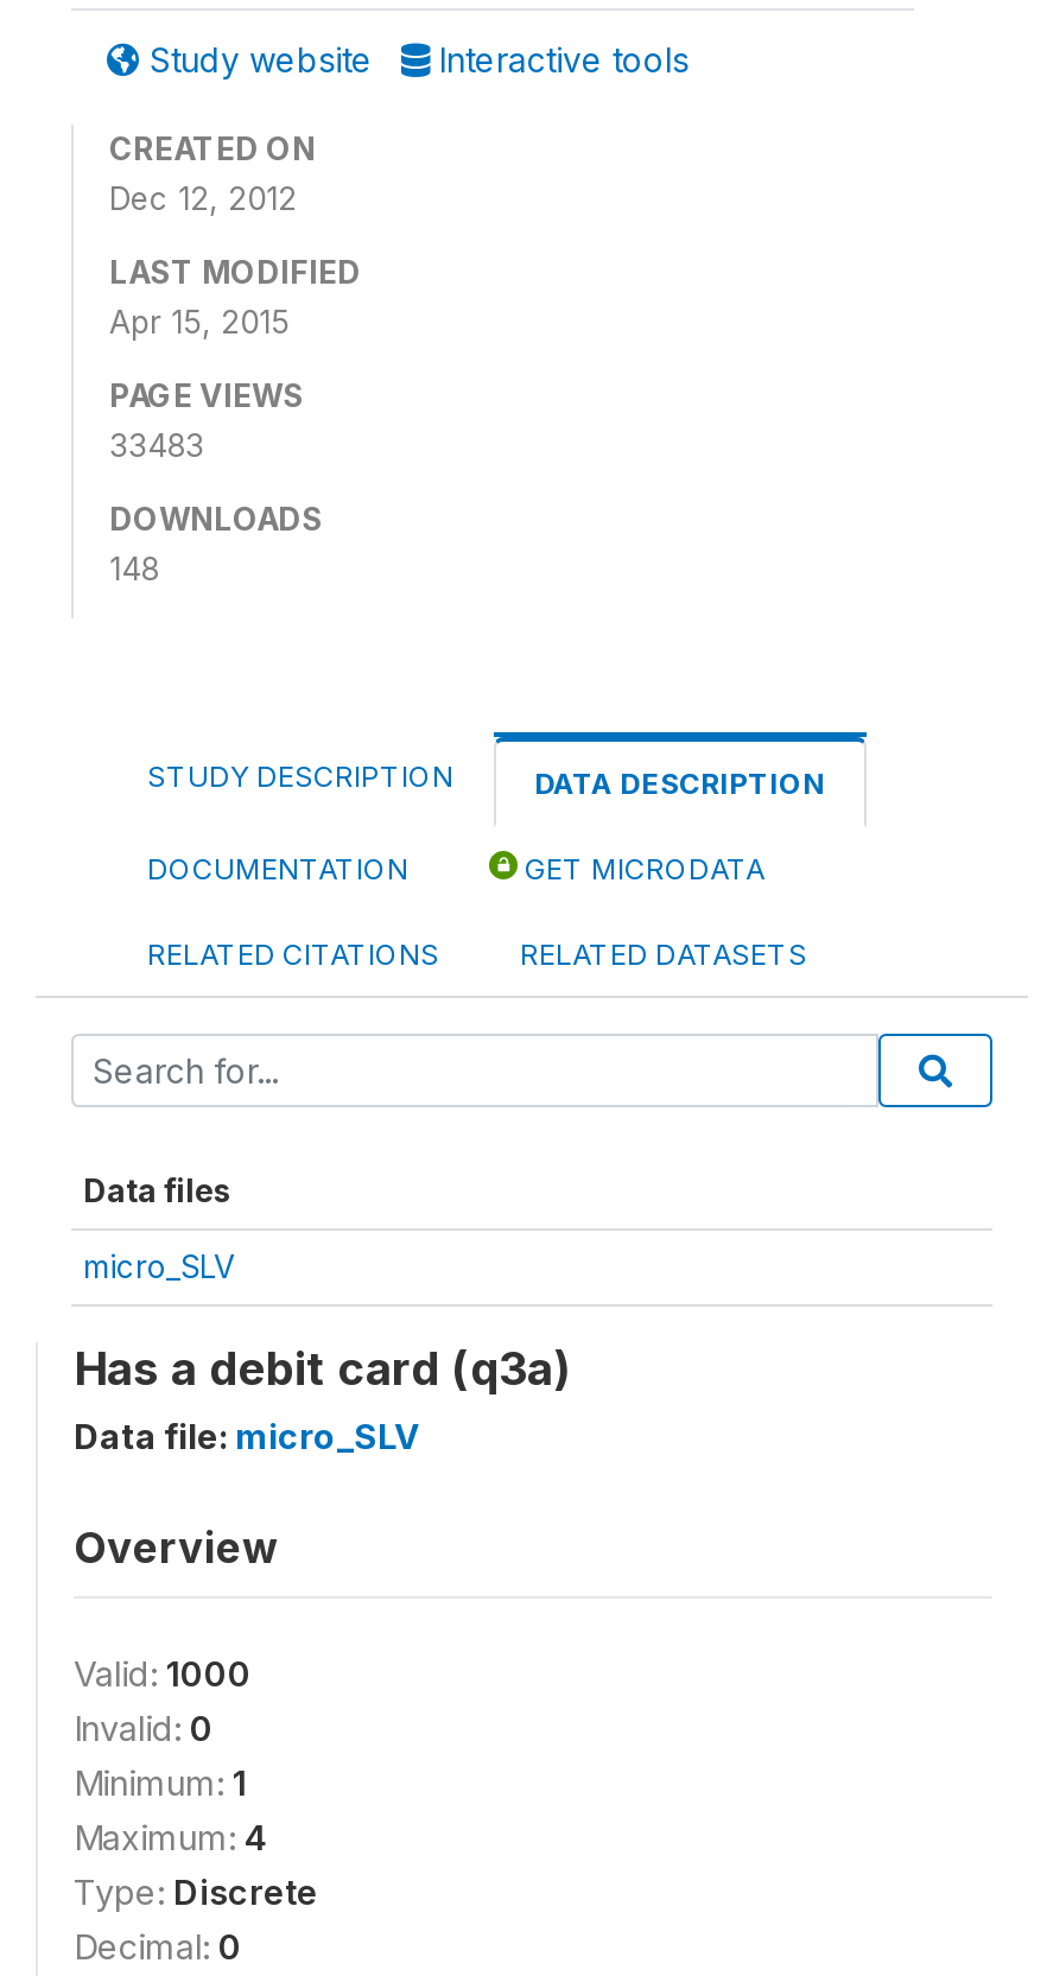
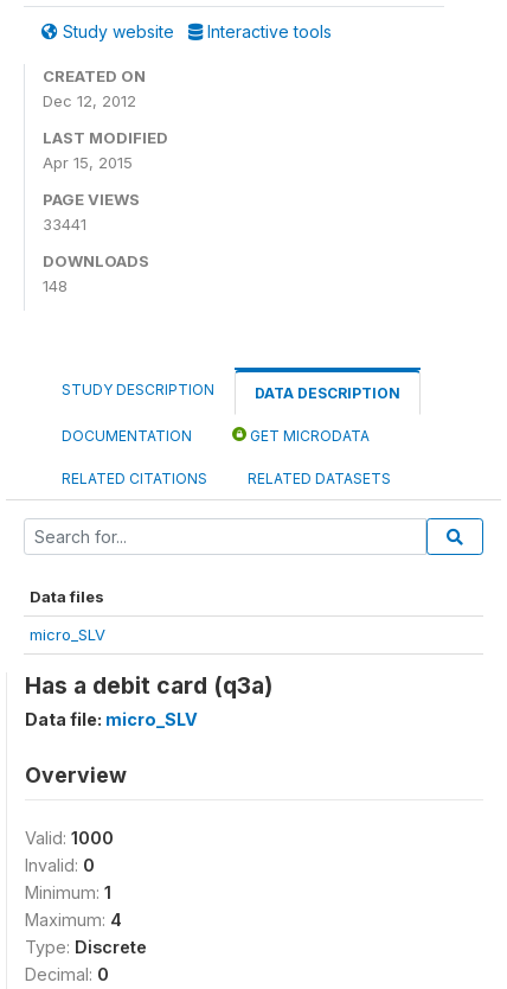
[109,426,204,464] 33483 -> [43,215,86,234] 33441

